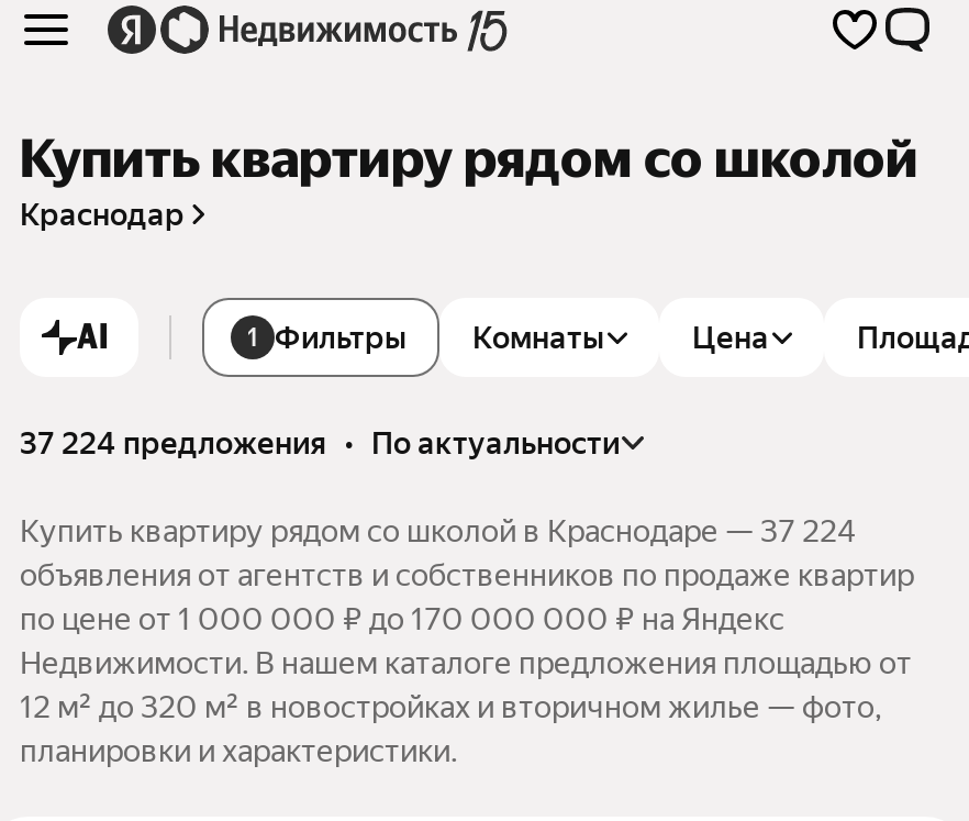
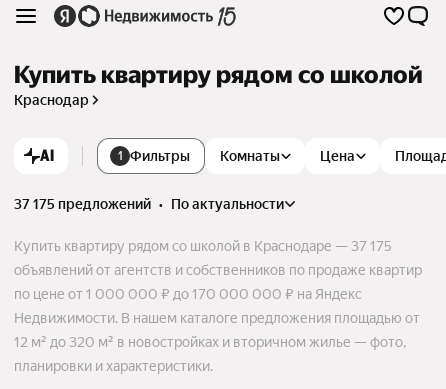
[20,425,620,460] 37 224 предложения • по актуальности -> [14,196,284,212] 37 175 предложений • по актуальности
[20,513,855,548] Купить квартиру рядом со школой в Краснодаре — 37 224 -> [14,238,392,254] Купить квартиру рядом со школой в Краснодаре — 37 175
[20,557,914,592] объявления от агентств и собственников по продаже квартир -> [14,262,422,278] объявлений от агентств и собственников по продаже квартир

